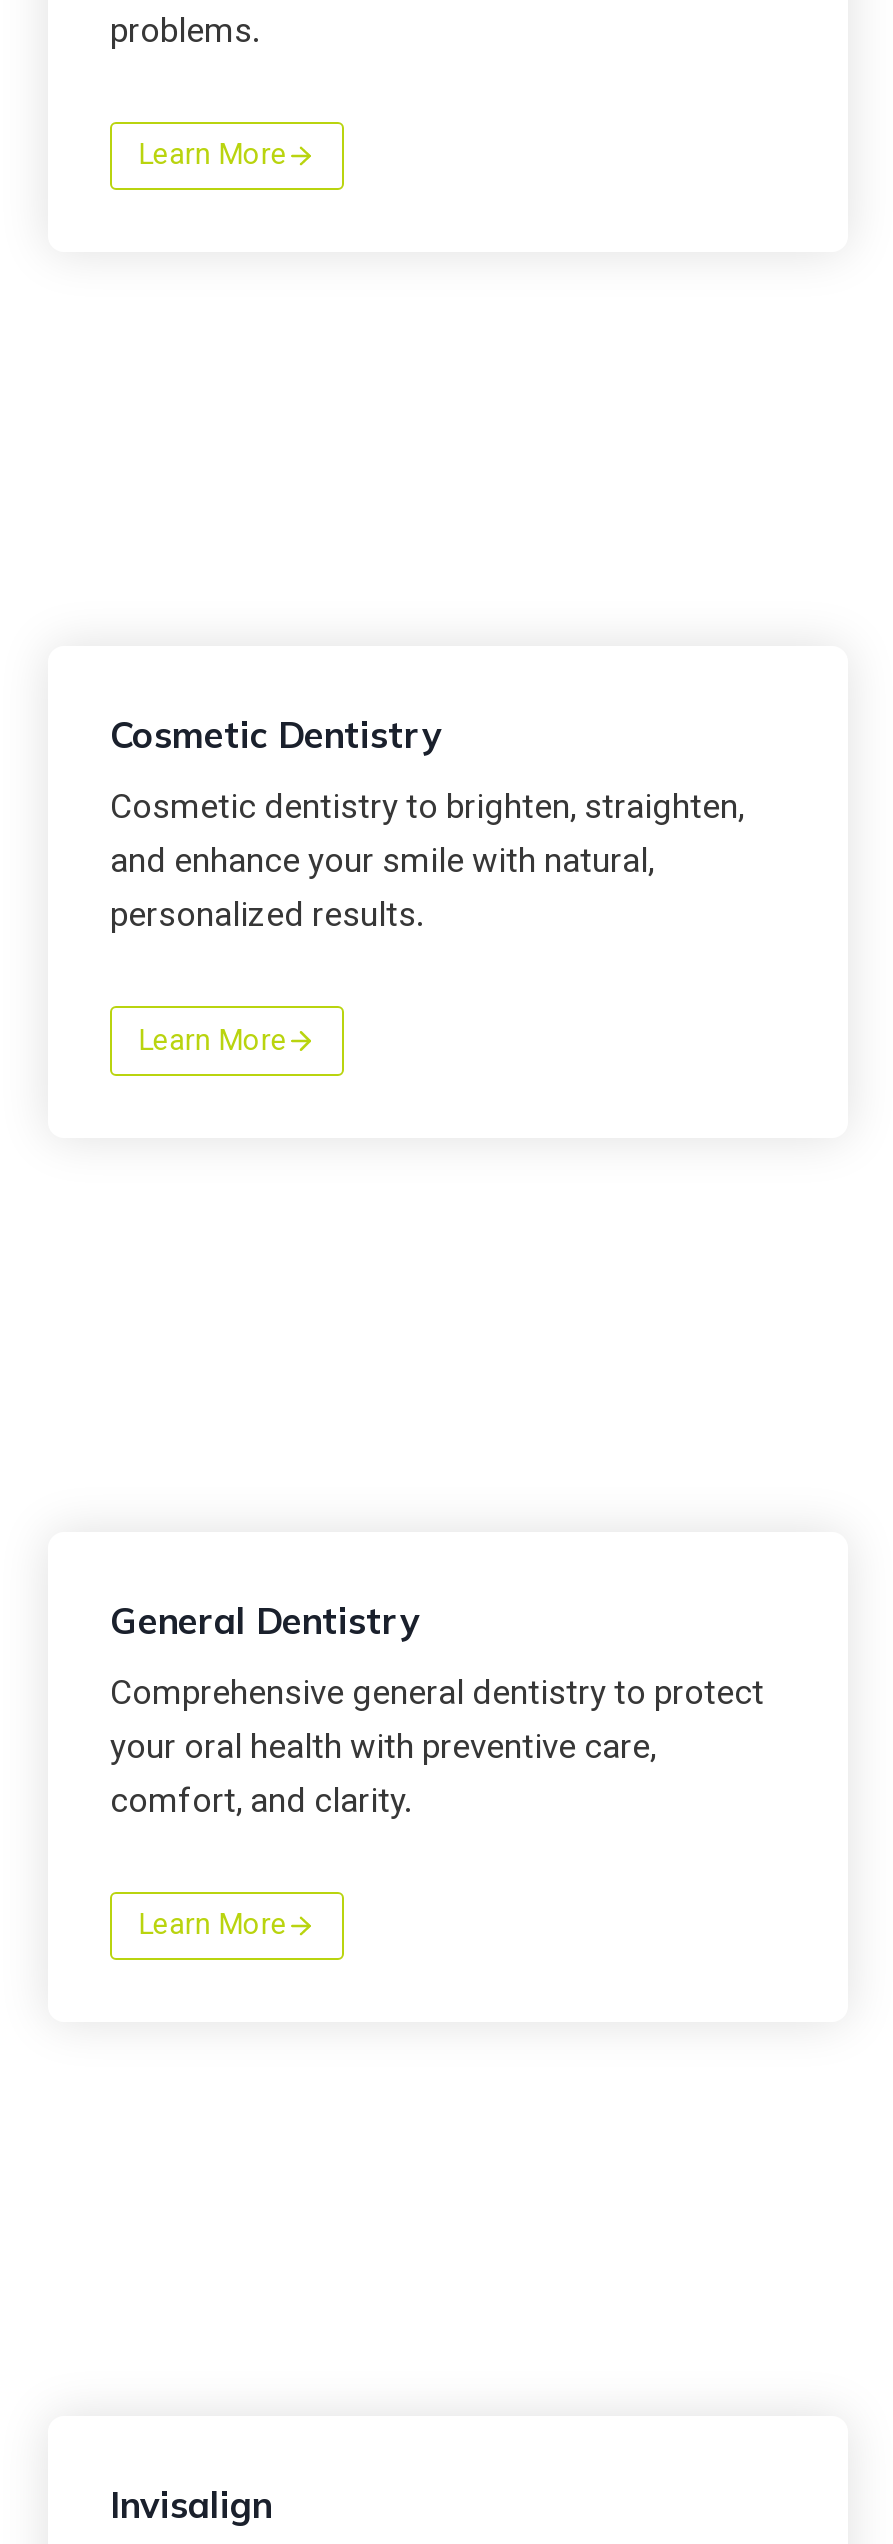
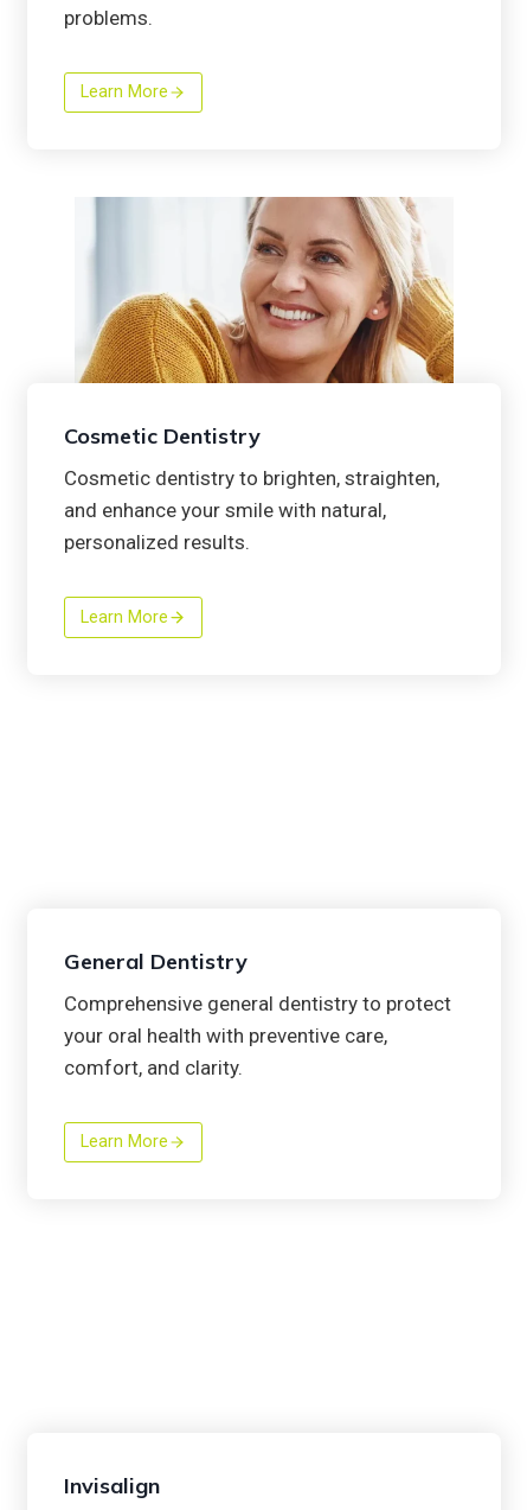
none -> [77,196,455,384] [image]

